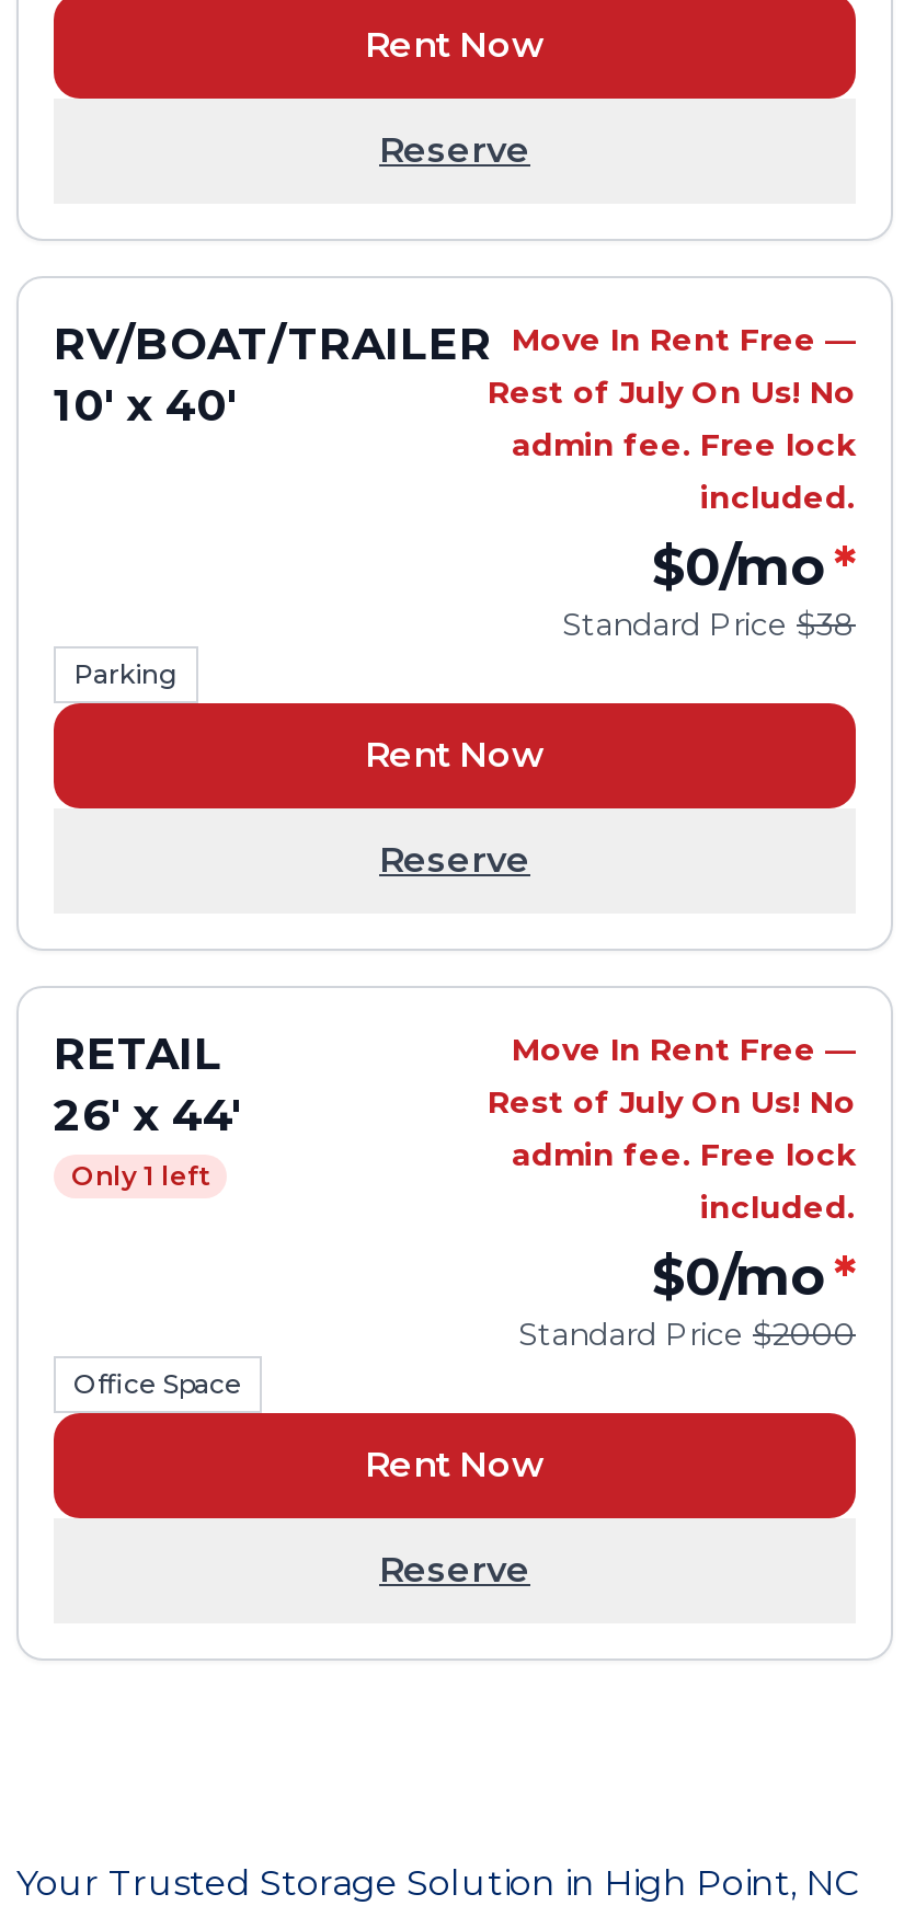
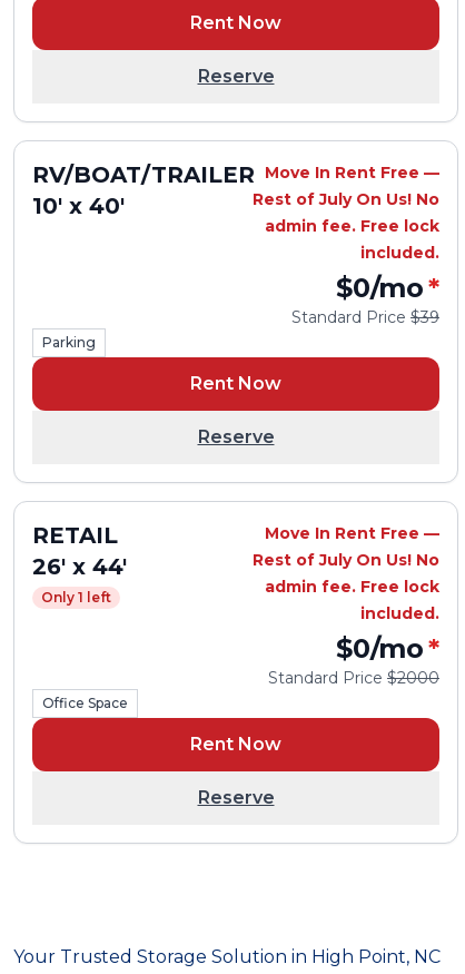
[562,605,856,644] Standard Price $38 -> [291,307,439,327] Standard Price $39

